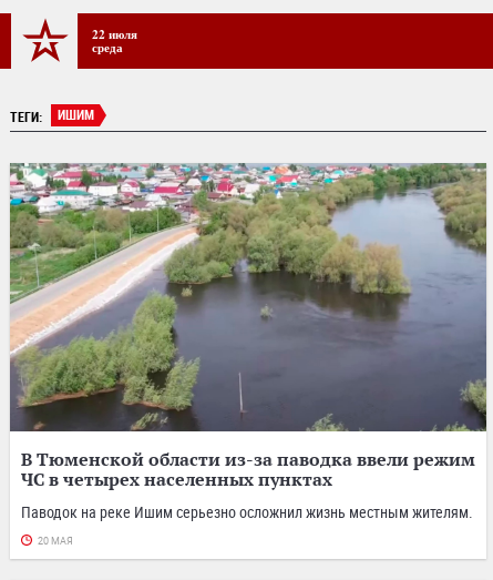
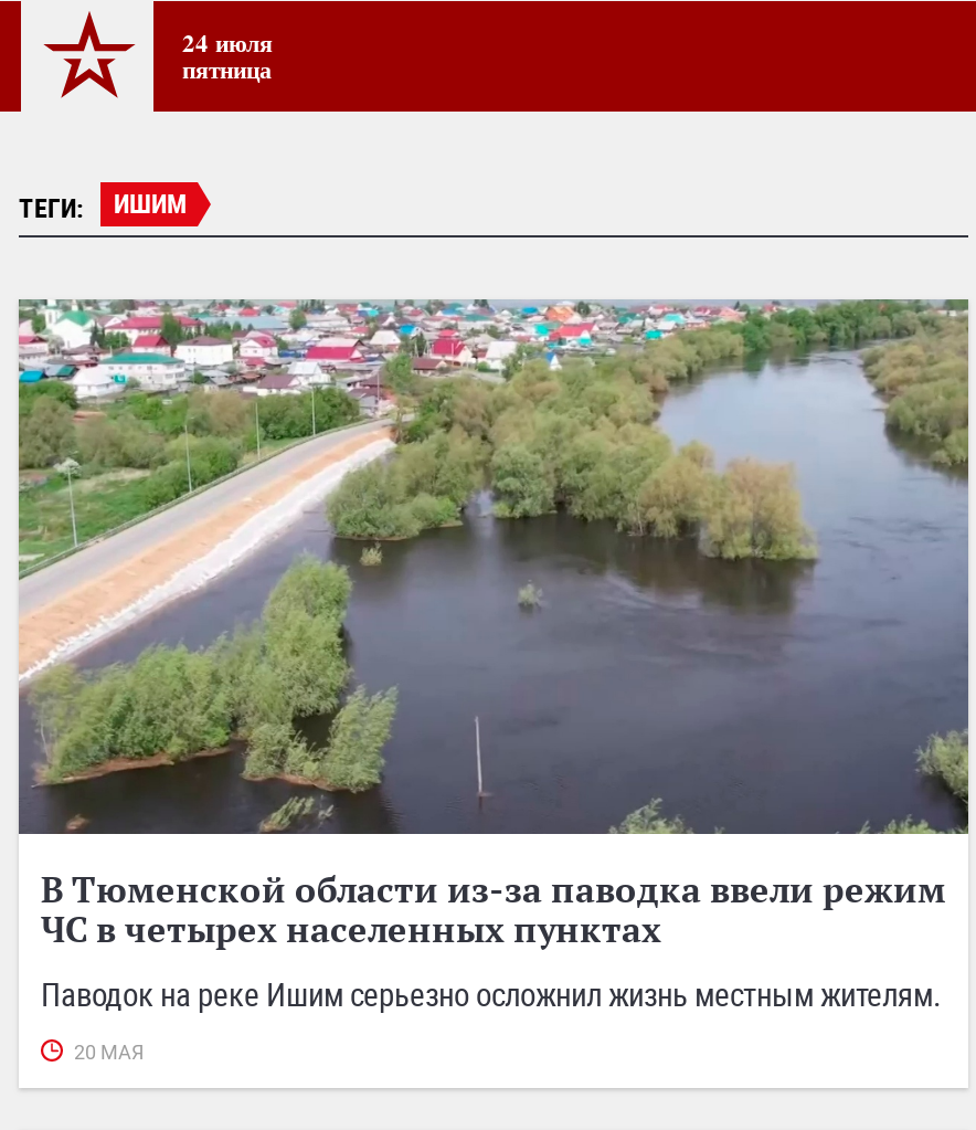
[92,24,137,57] 22 июля | среда -> [182,23,273,87] 24 июля | пятница

